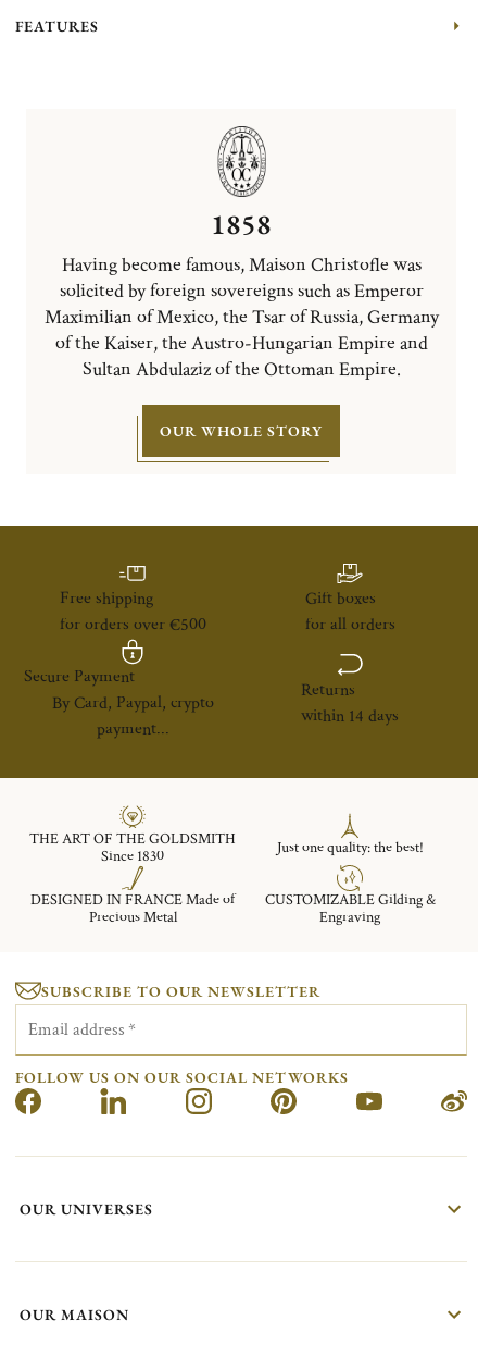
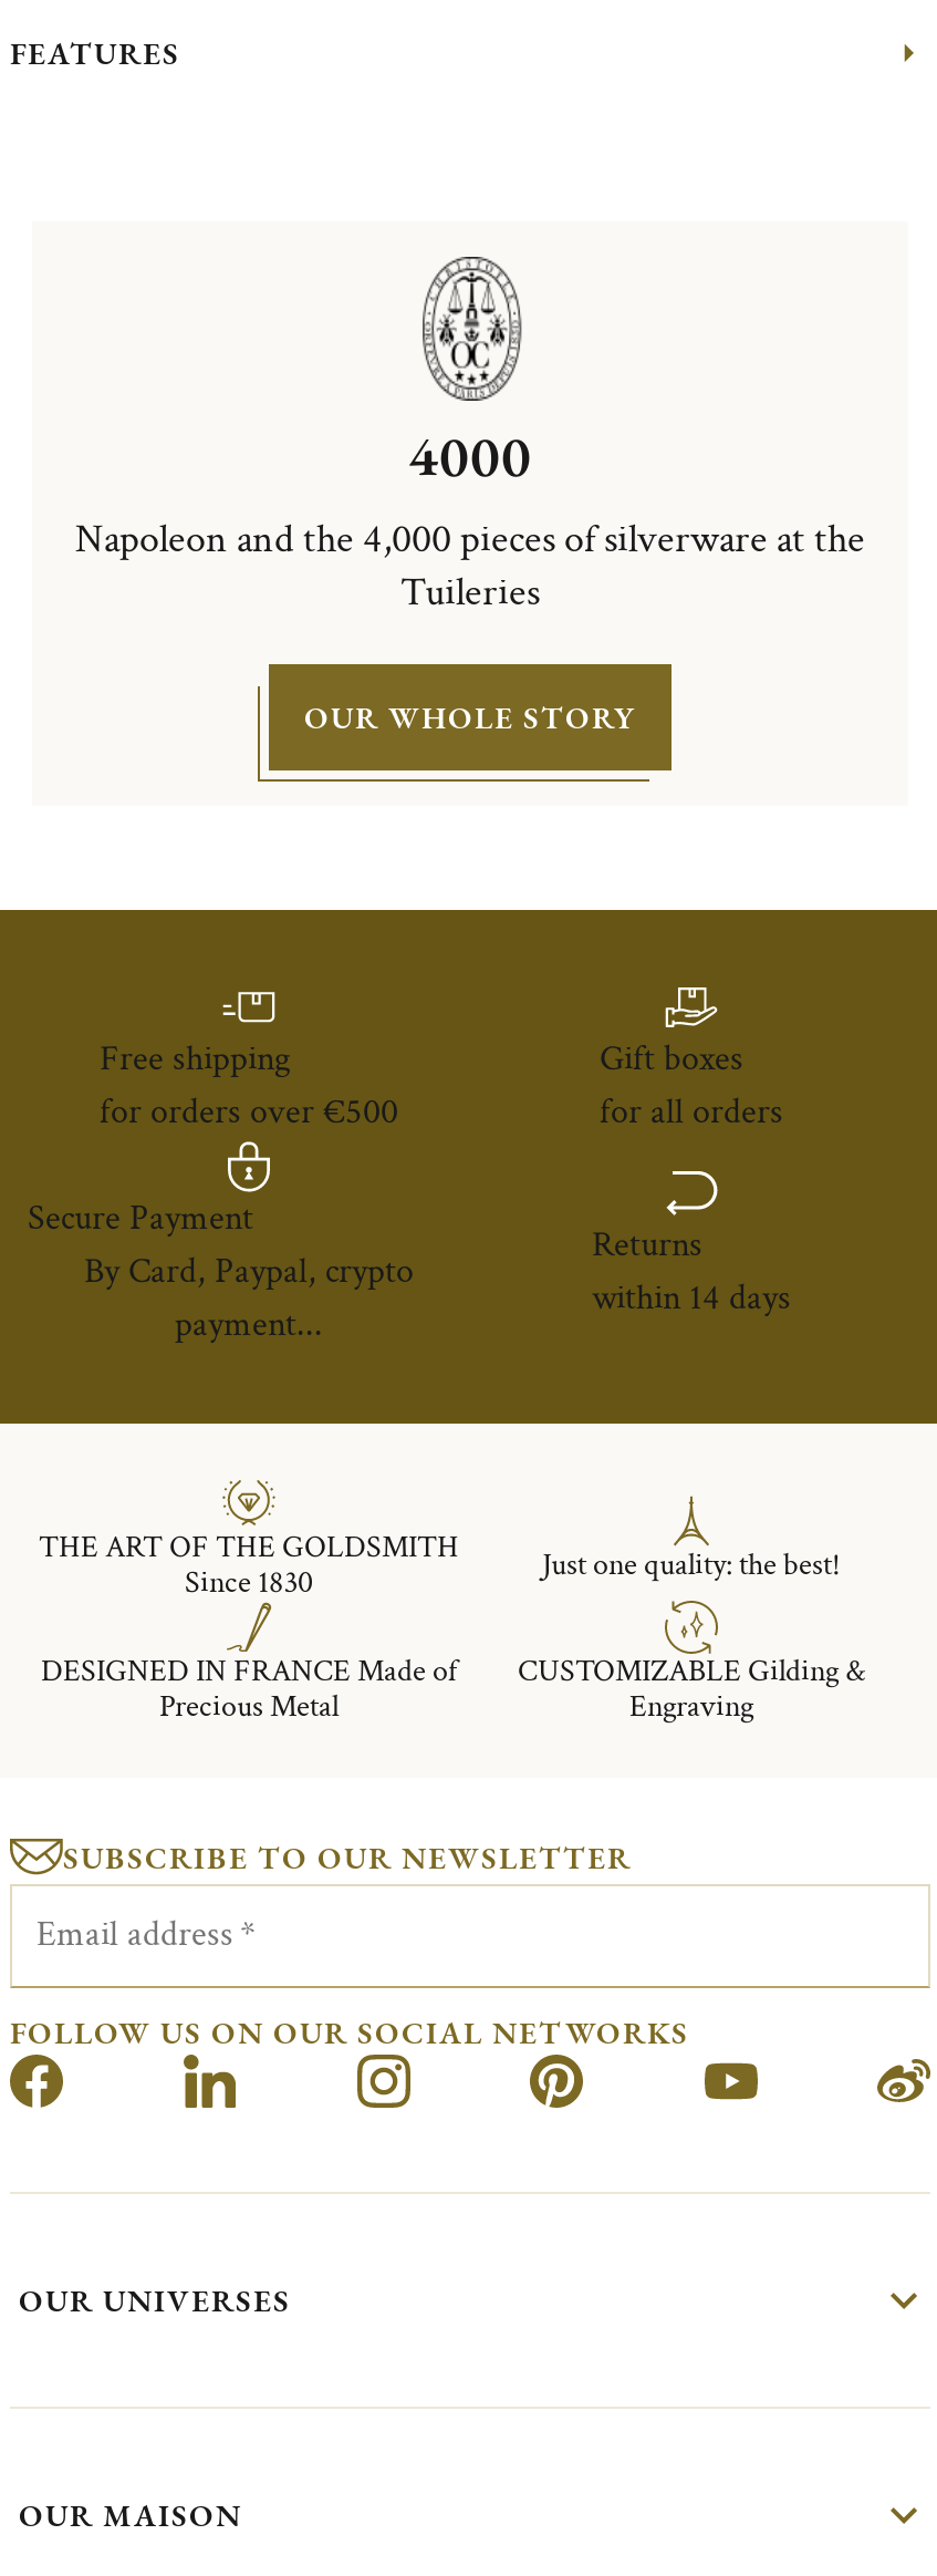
[44,205,438,382] 1858 | Having become famous, Maison Christofle was | solicited by foreign sovereigns such as Emperor | Maximilian of Mexico, the Tsar of Russia, Germany | of the Kaiser, the Austro-Hungarian Empire and | Sultan Abdulaziz of the Ottoman Empire. -> [75,418,865,617] 4000 | Napoleon and the 4,000 pieces of silverware at the | Tuileries

